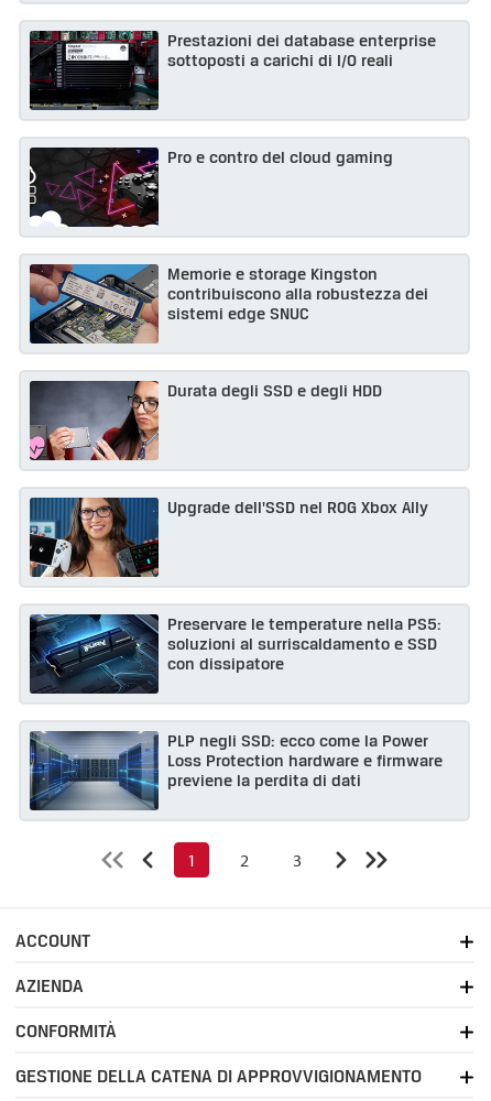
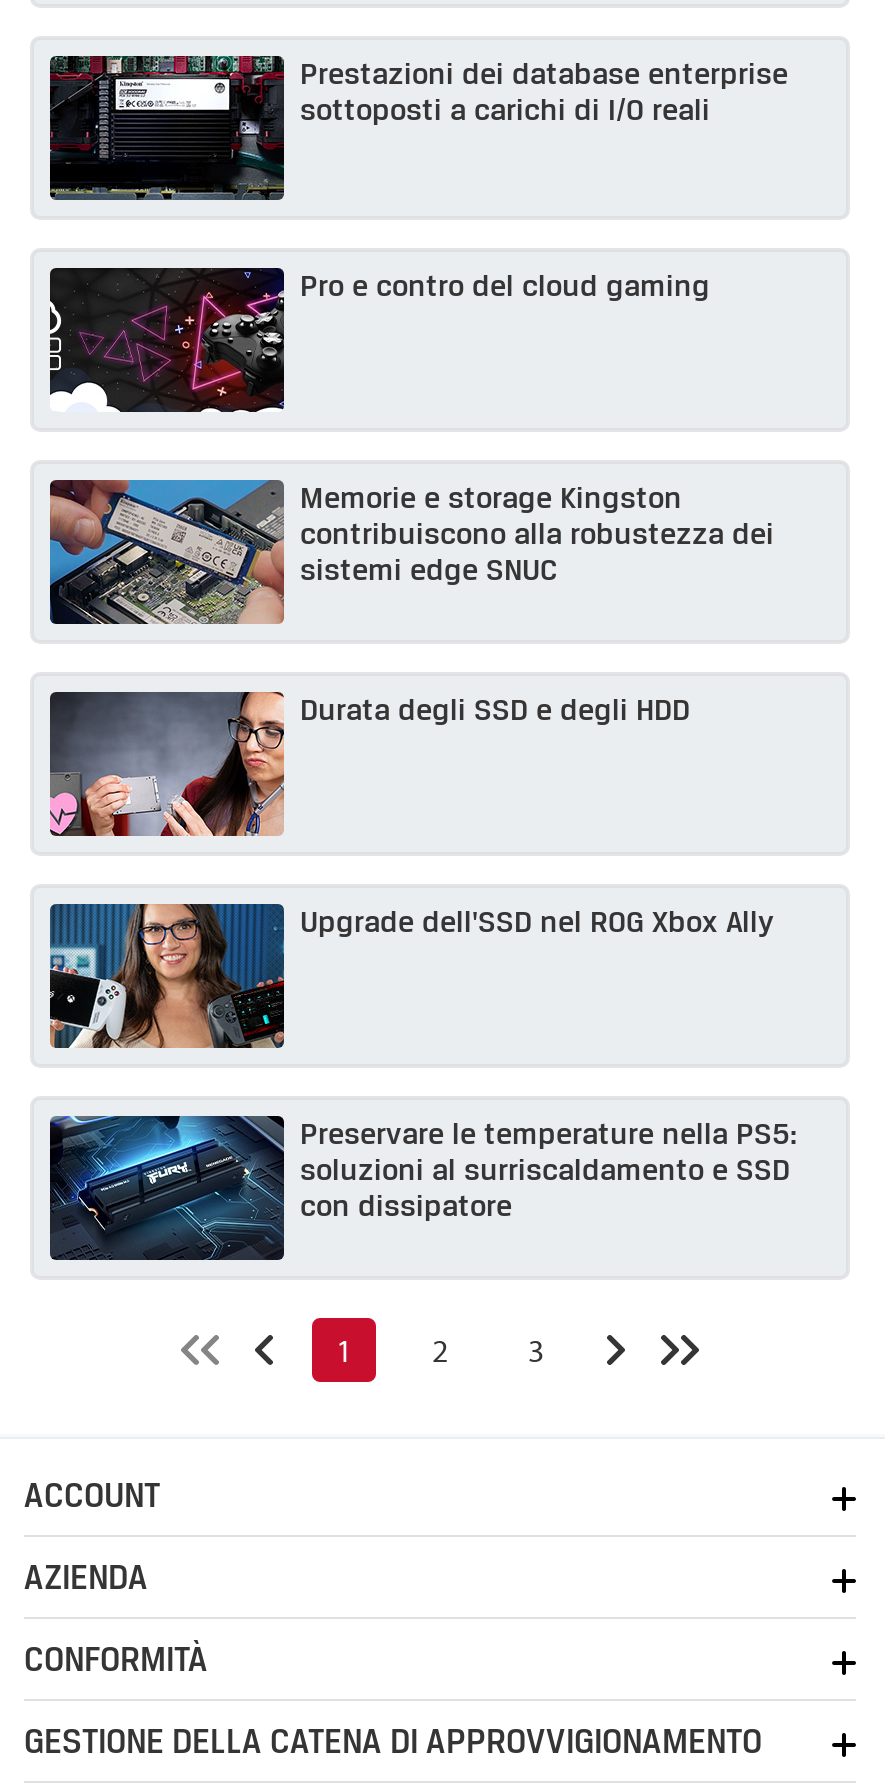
[29,731,443,810] [image] | PLP negli SSD: ecco come la Power | Loss Protection hardware e firmware | previene la perdita di dati -> none

